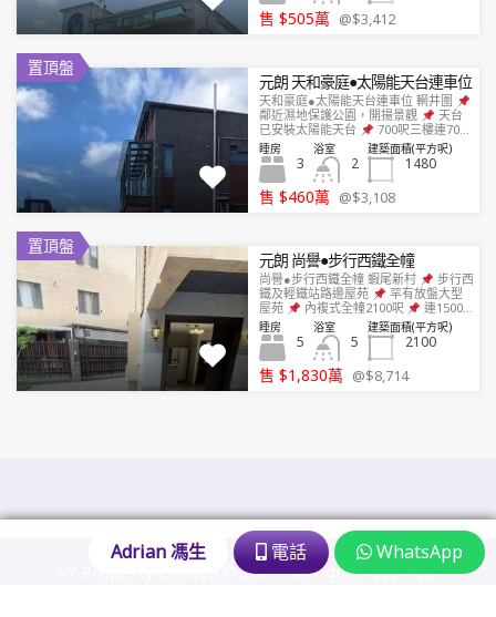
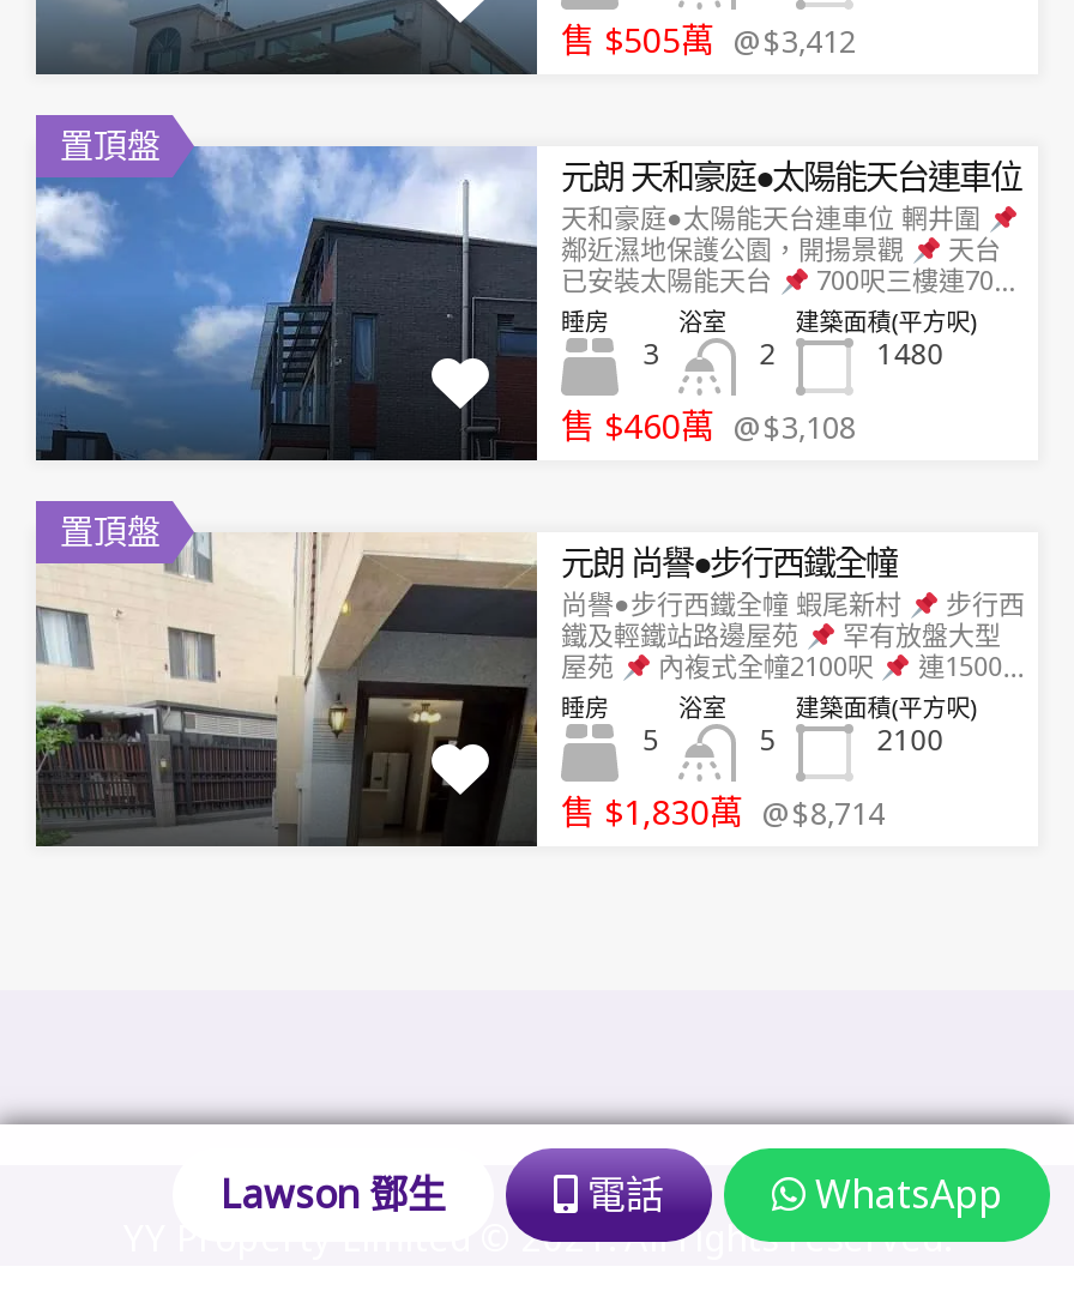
[111,539,206,564] Adrian 馮生 -> [221,1168,446,1220] Lawson 鄧生

